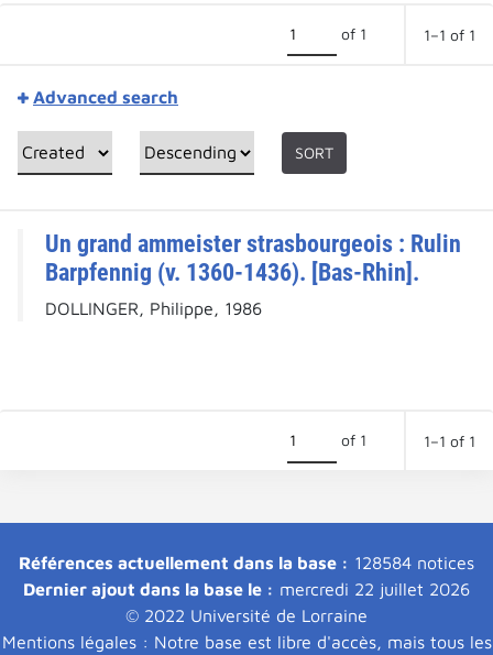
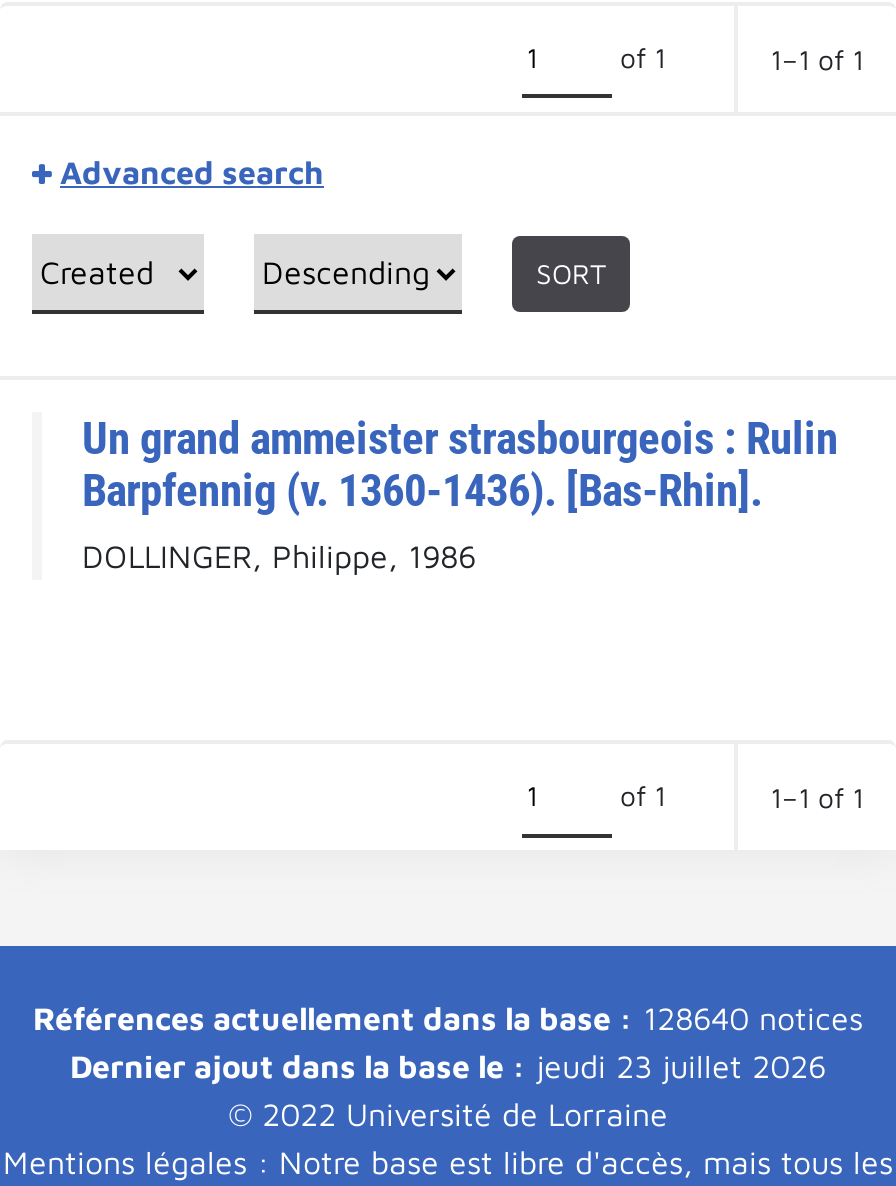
[19,553,474,573] Références actuellement dans la base : 128584 notices -> [33,1000,863,1036] Références actuellement dans la base : 128640 notices
[23,579,470,599] Dernier ajout dans la base le : mercredi 22 juillet 2026 -> [70,1048,826,1084] Dernier ajout dans la base le : jeudi 23 juillet 2026

